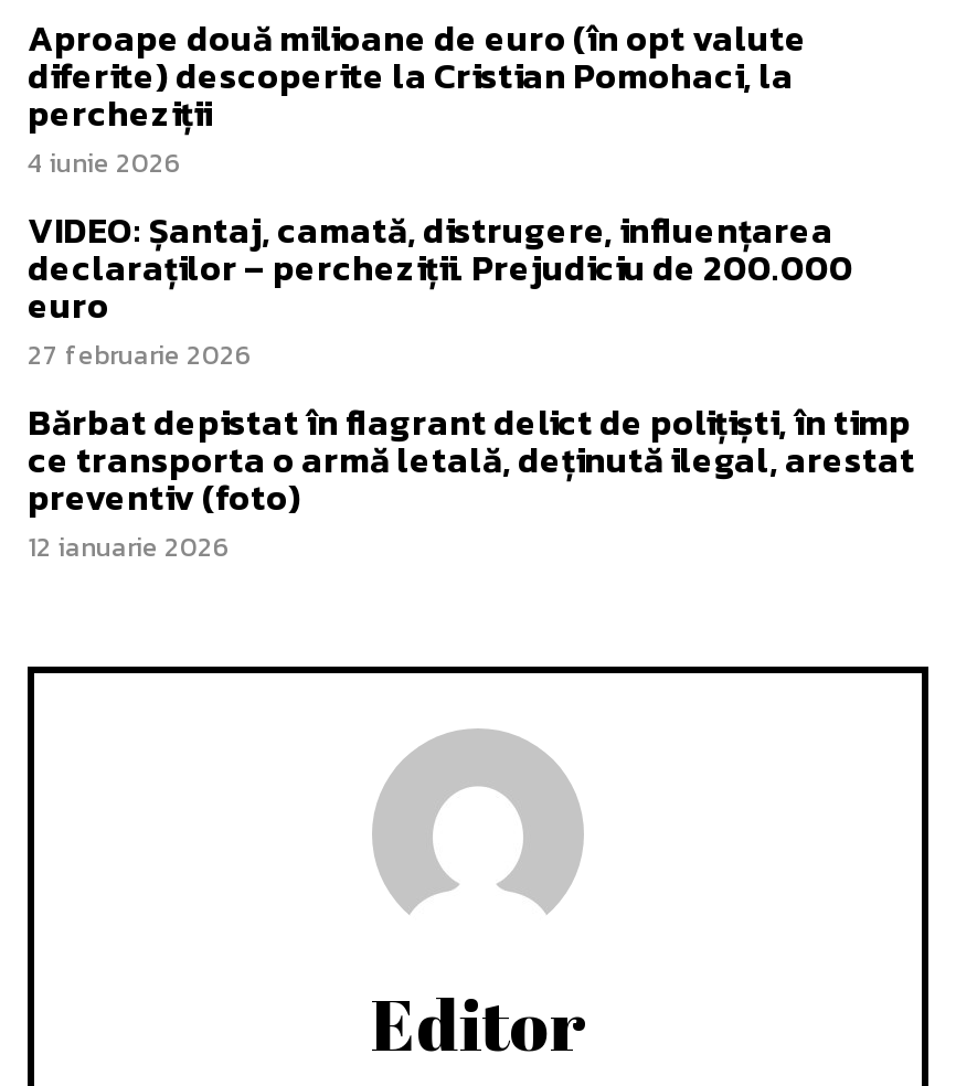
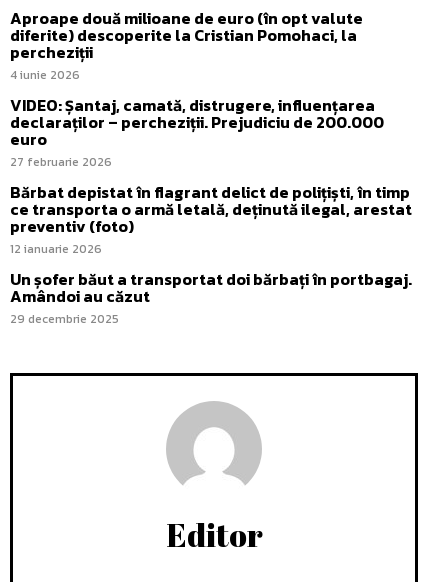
none -> [10,267,412,328] Un șofer băut a transportat doi bărbați în portbagaj. | Amândoi au căzut | 29 decembrie 2025

